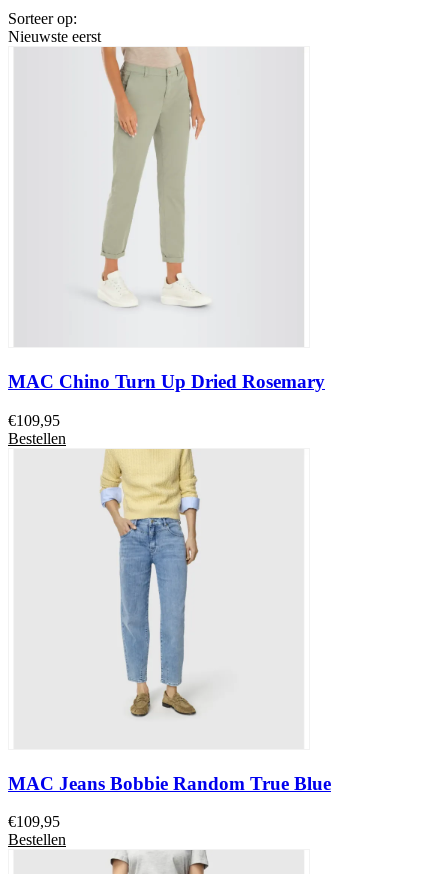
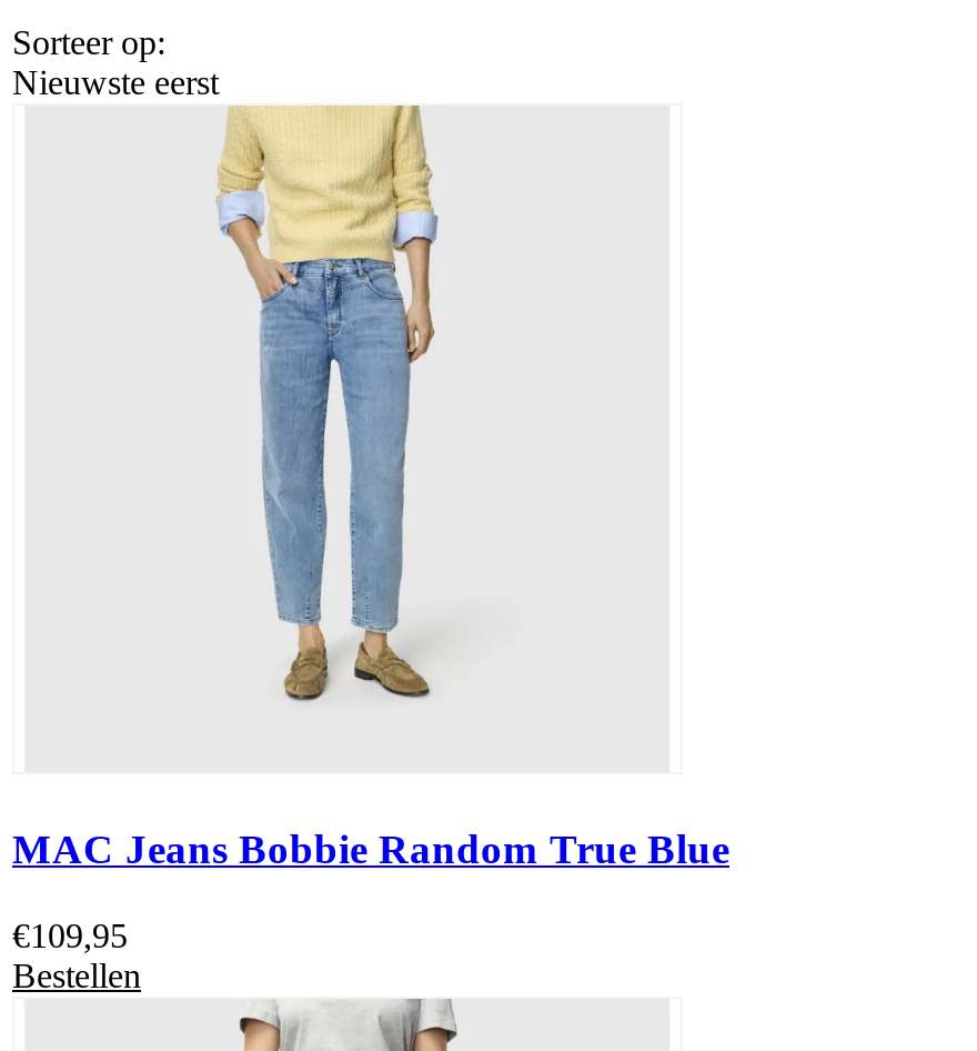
[91,46,209,316] [image] -> none
[8,371,325,447] MAC Chino Turn Up Dried Rosemary | €109,95 | Bestellen -> none

